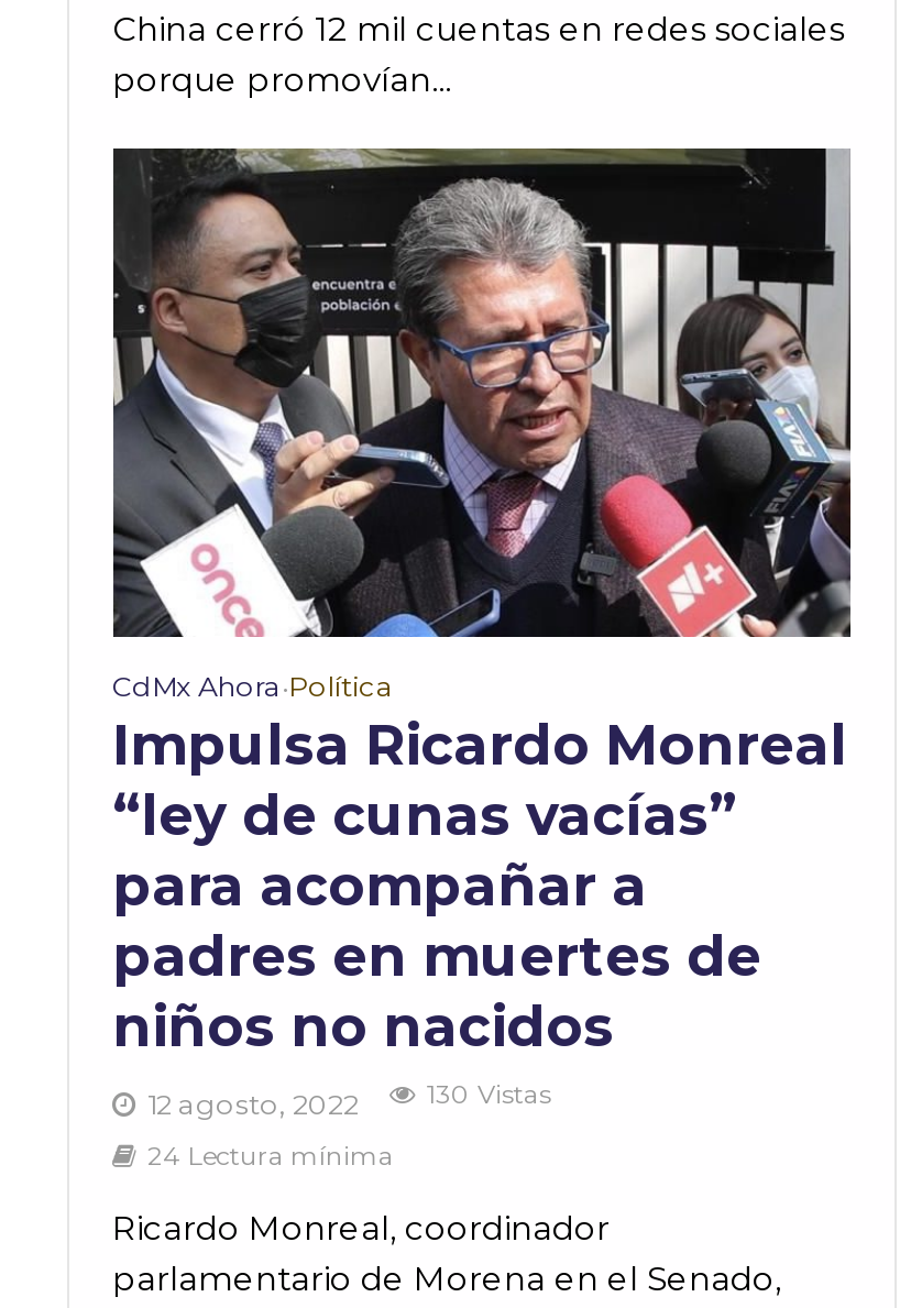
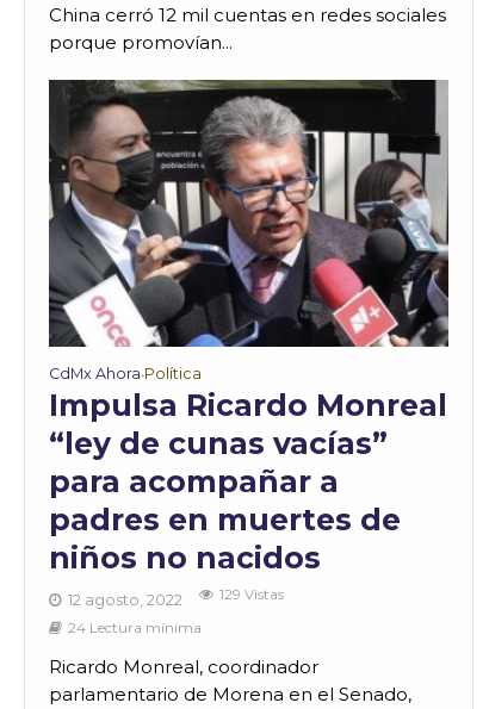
[427,1080,550,1110] 130 Vistas -> [219,586,283,602] 129 Vistas

